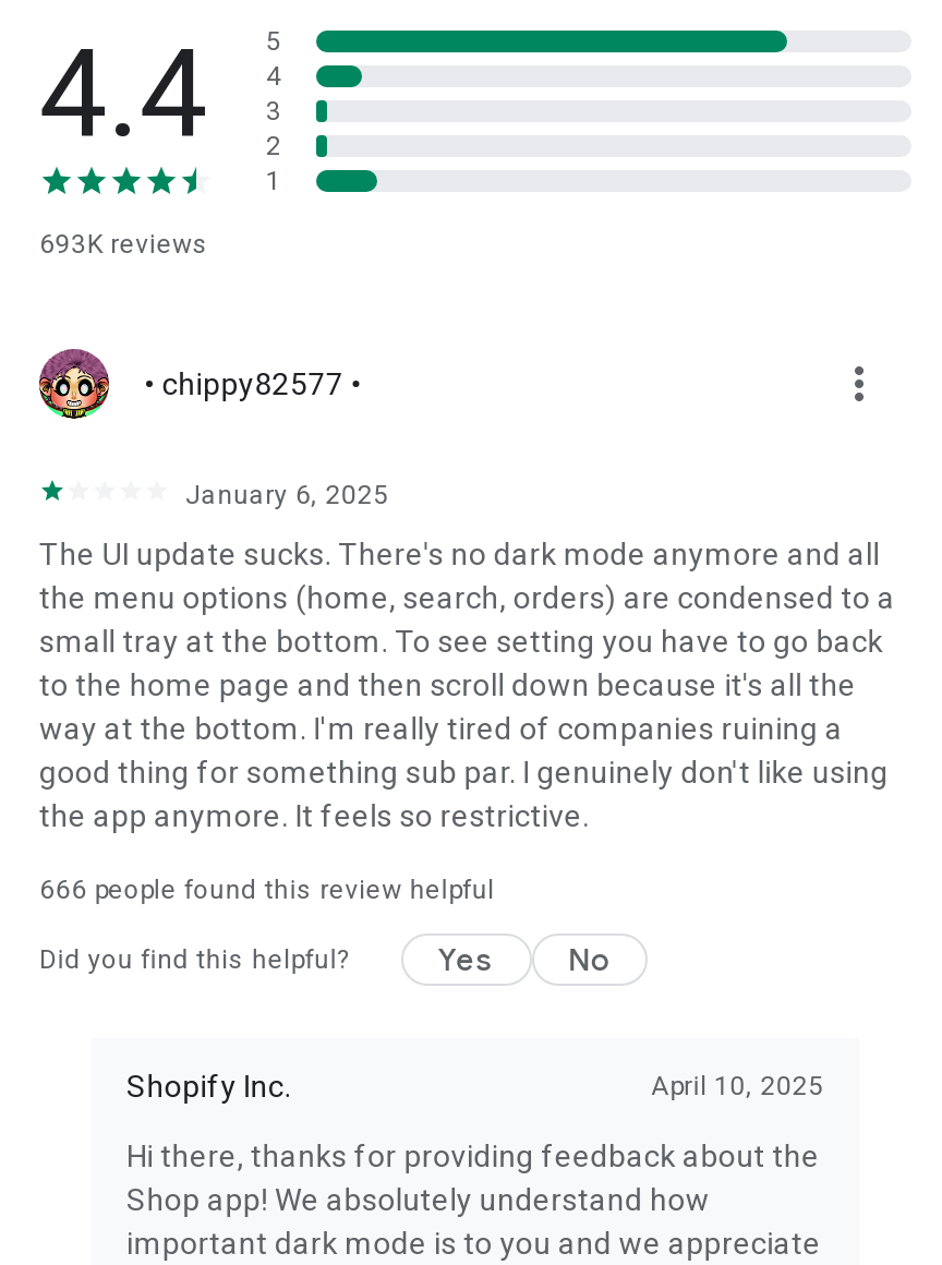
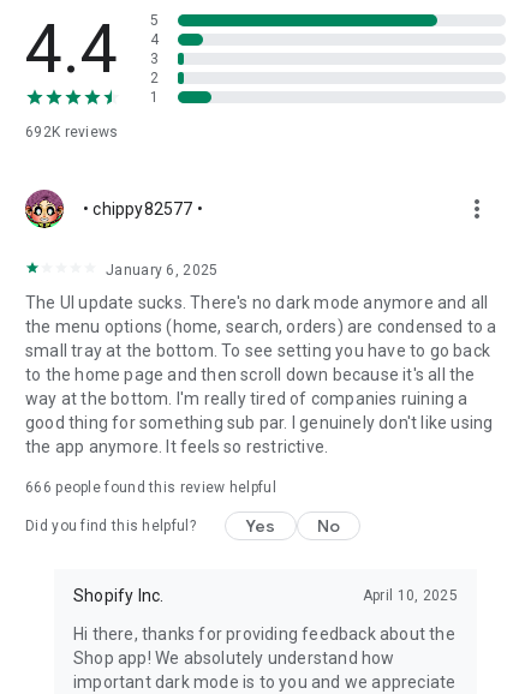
[39,229,208,260] 693K reviews -> [25,124,118,140] 692K reviews

